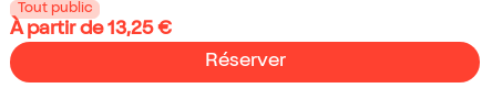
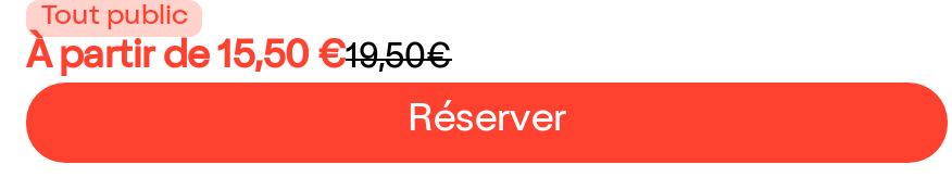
[10,20,172,40] À partir de 13,25 € -> [26,40,452,79] À partir de 15,50 €19,50€

